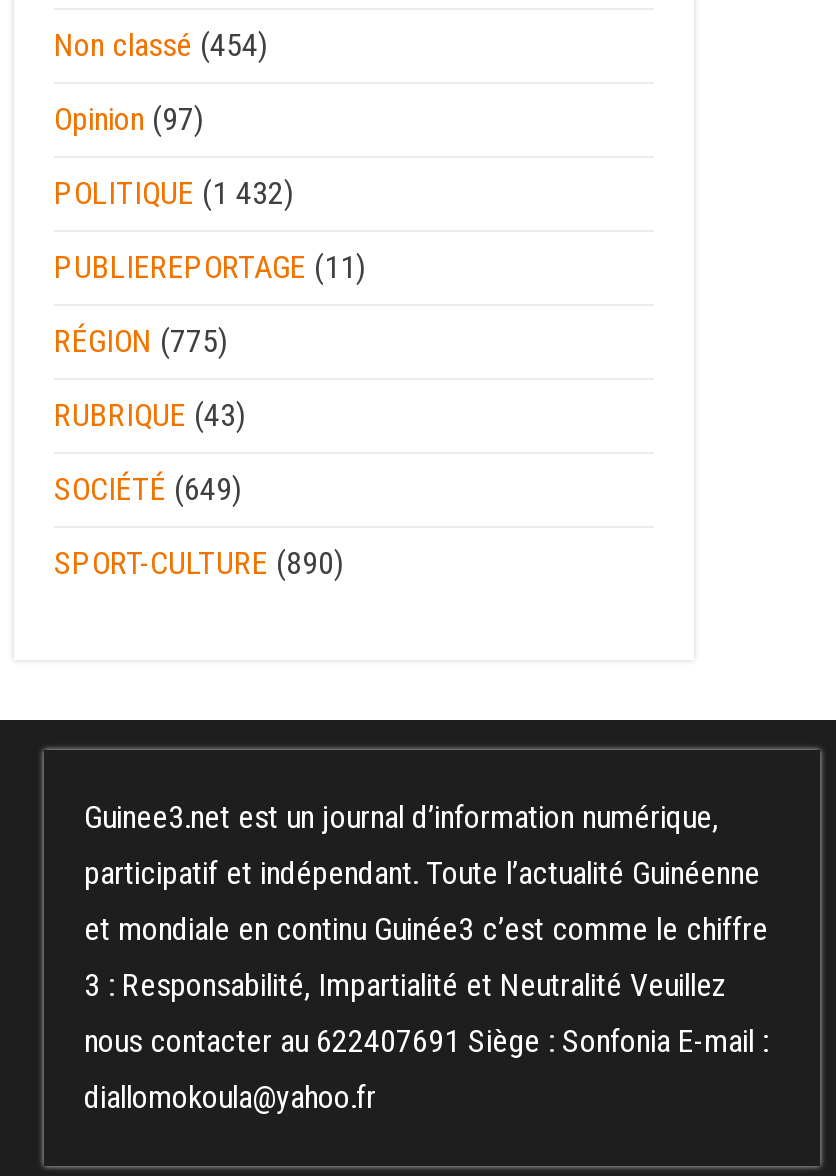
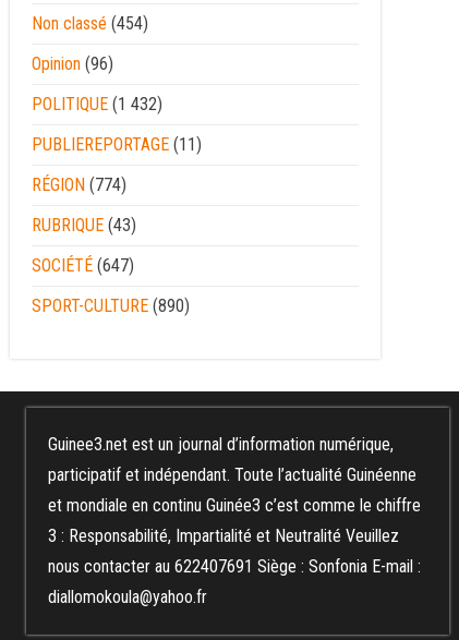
[54,100,204,138] Opinion (97) -> [32,53,113,74] Opinion (96)
[54,322,228,360] RÉGION (775) -> [32,174,126,195] RÉGION (774)
[54,470,242,508] SOCIÉTÉ (649) -> [32,255,134,276] SOCIÉTÉ (647)

